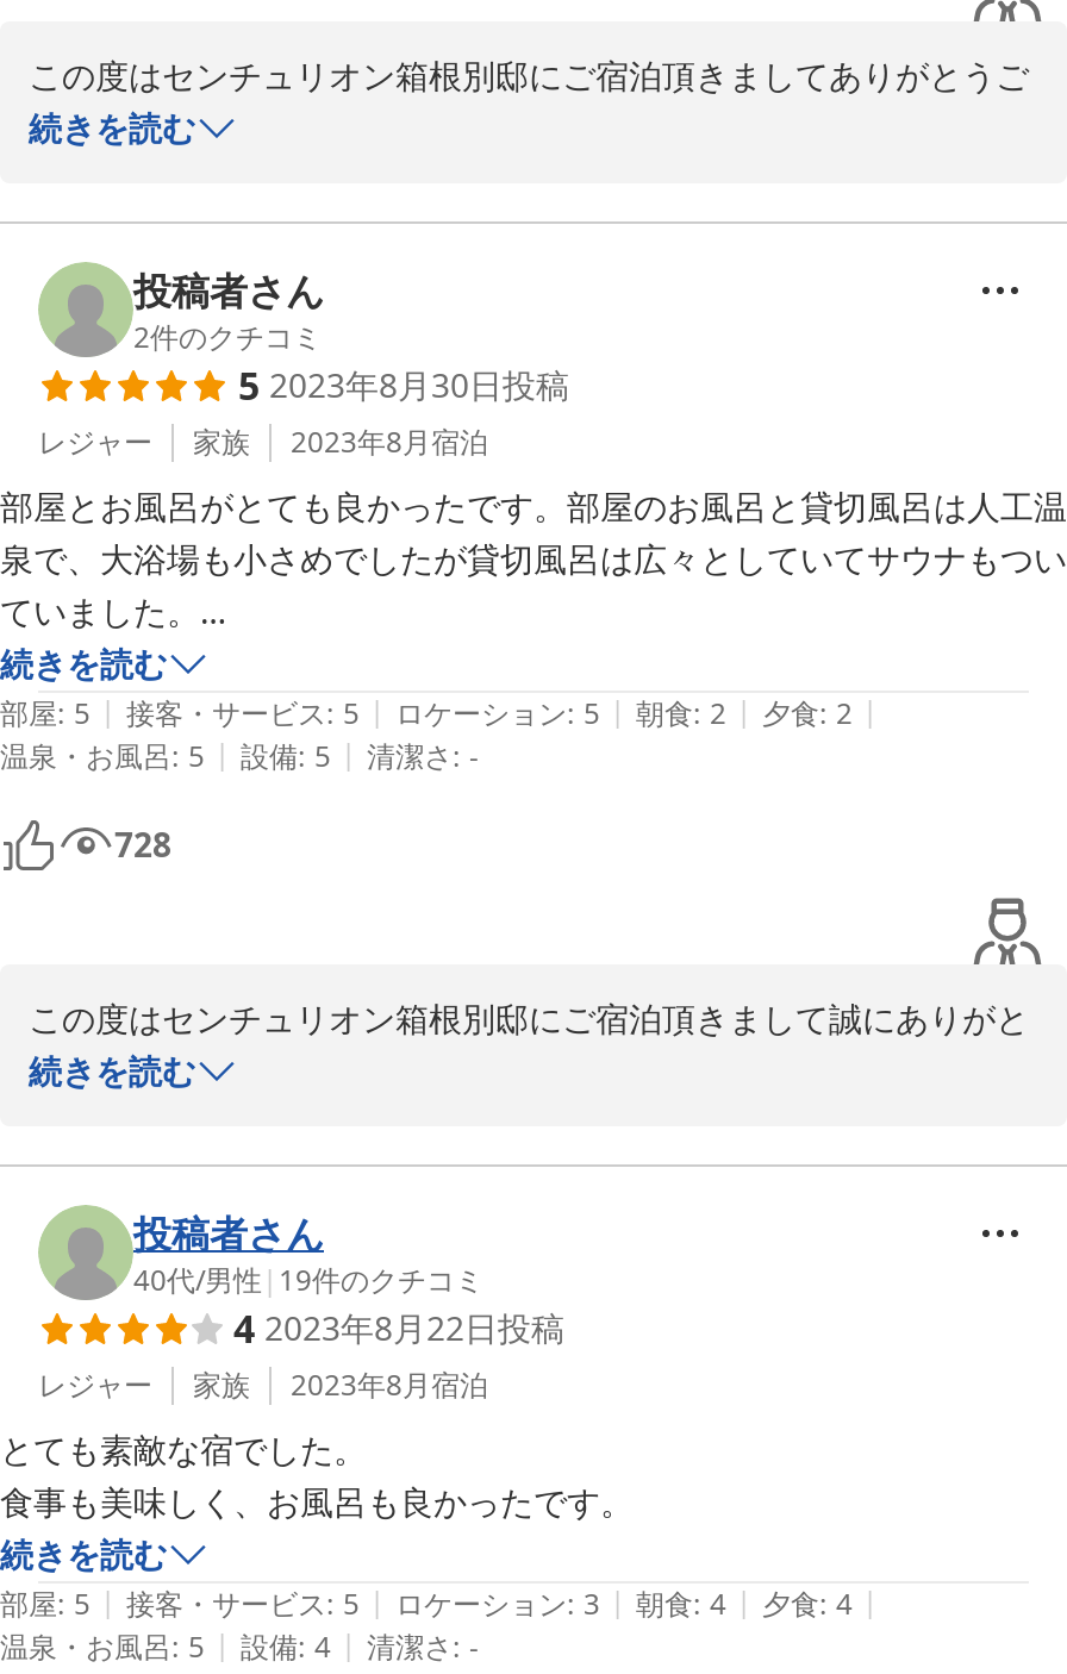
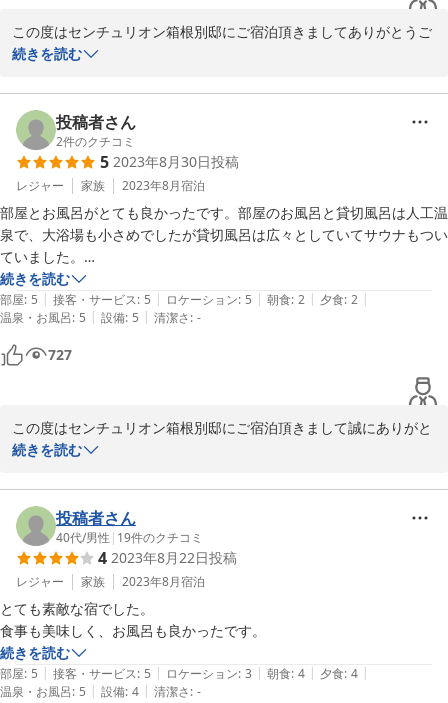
[114,822,171,867] 728 -> [48,345,72,364] 727

